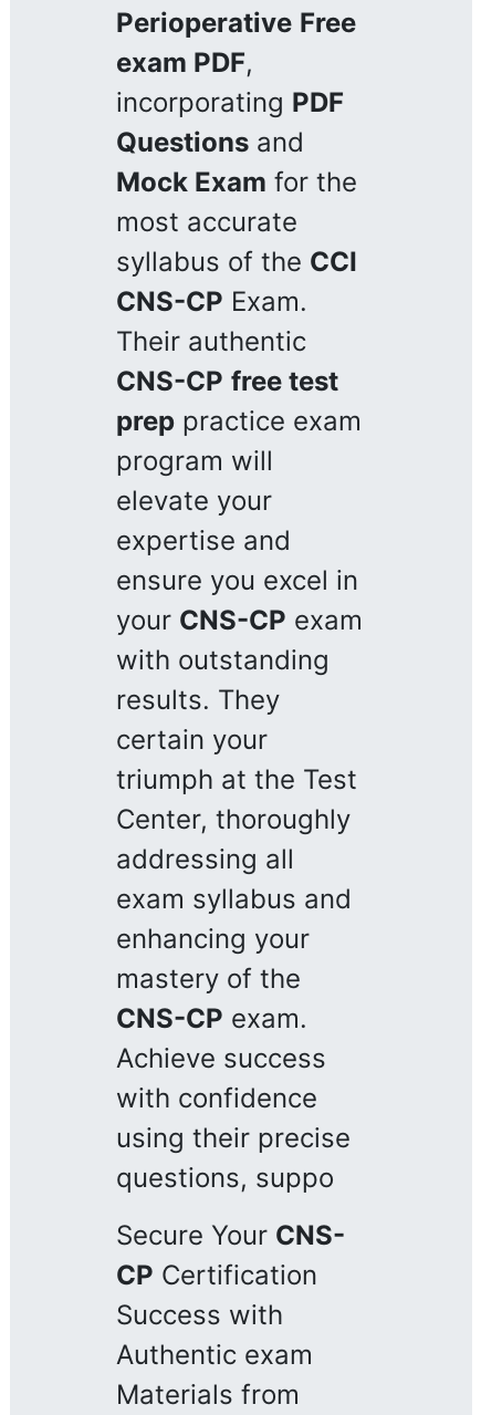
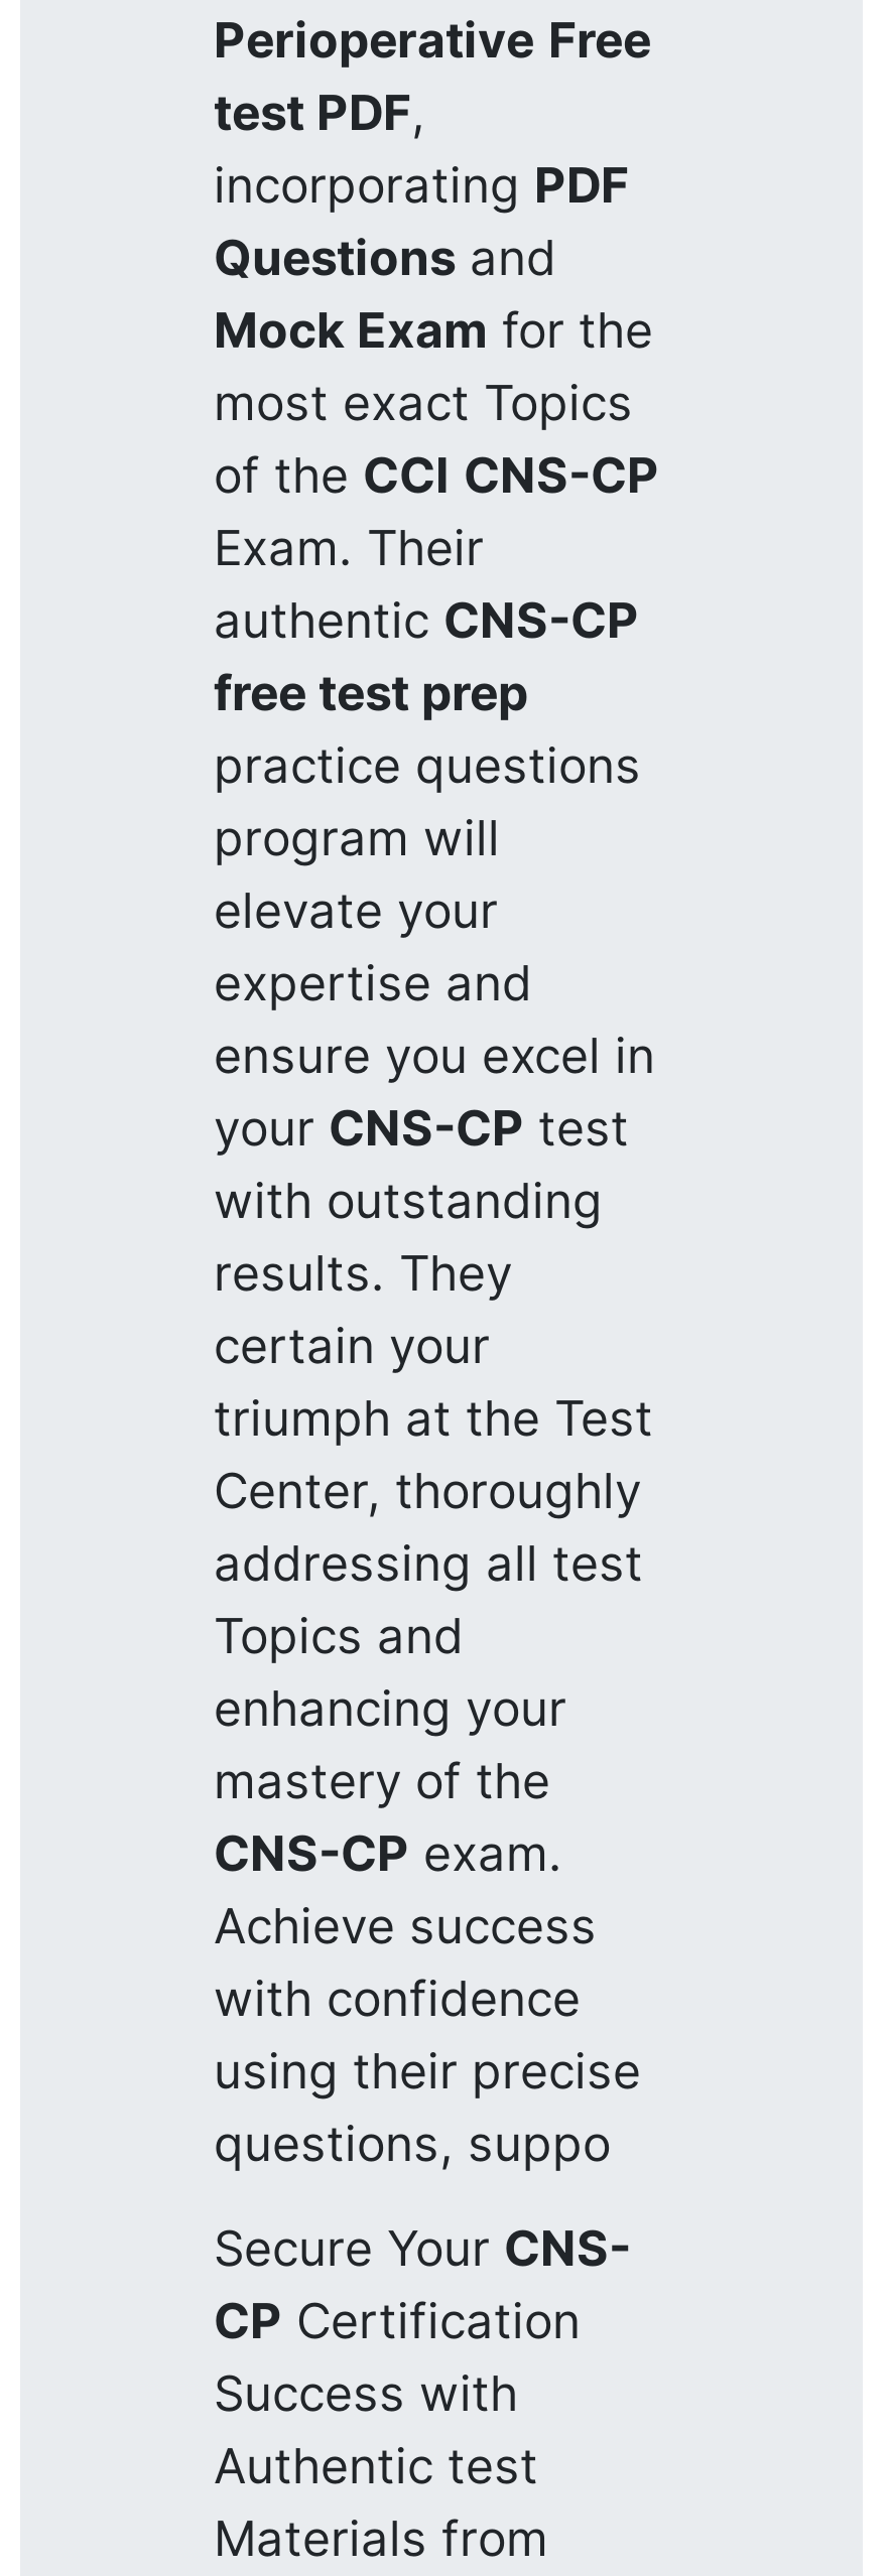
[116,46,253,78] exam PDF, -> [214,83,425,141] test PDF,
[116,205,362,436] most accurate | syllabus of the CCI | CNS-CP Exam. | Their authentic | CNS-CP free test | prep practice exam -> [214,373,659,794] most exact Topics | of the CCI CNS-CP | Exam. Their | authentic CNS-CP | free test prep | practice questions
[116,604,363,636] your CNS-CP exam -> [214,1098,629,1157] your CNS-CP test
[116,842,352,914] addressing all | exam syllabus and -> [214,1533,643,1664] addressing all test | Topics and
[116,1338,313,1370] Authentic exam -> [214,2436,538,2494] Authentic test

